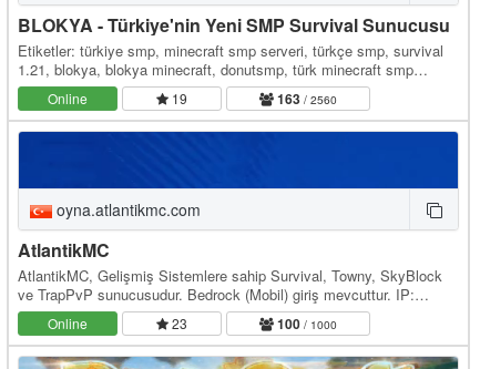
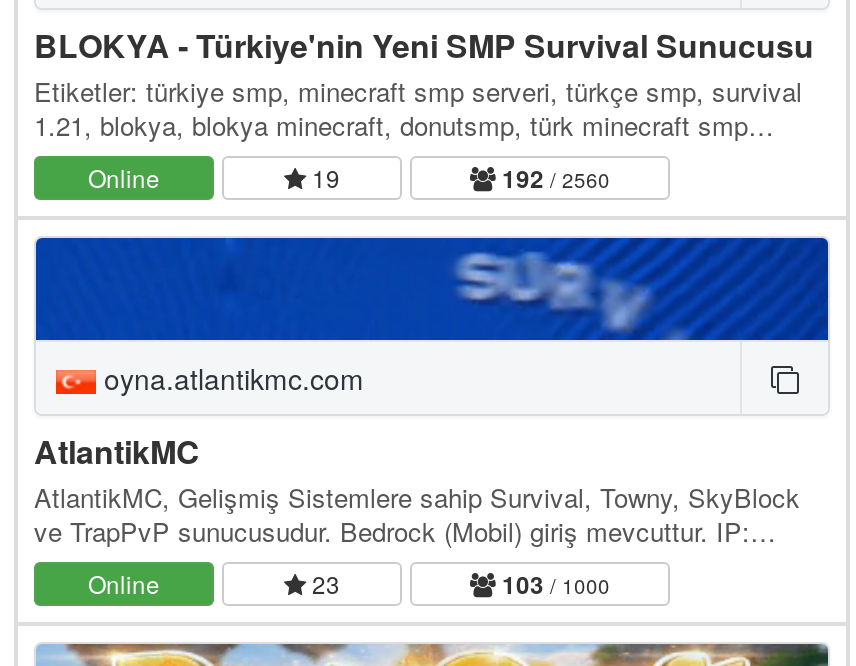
[277,89,337,109] 163 / 2560 -> [502,161,610,197] 192 / 2560
none -> [454,252,652,336] [image]
[277,314,337,334] 100 / 1000 -> [502,567,610,603] 103 / 1000

